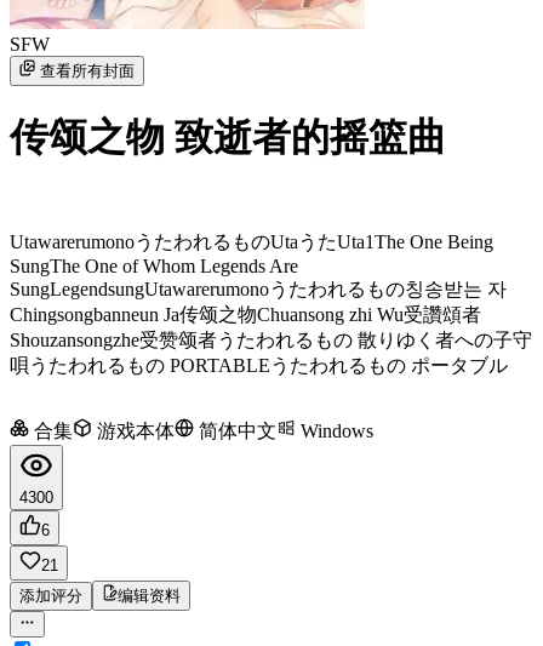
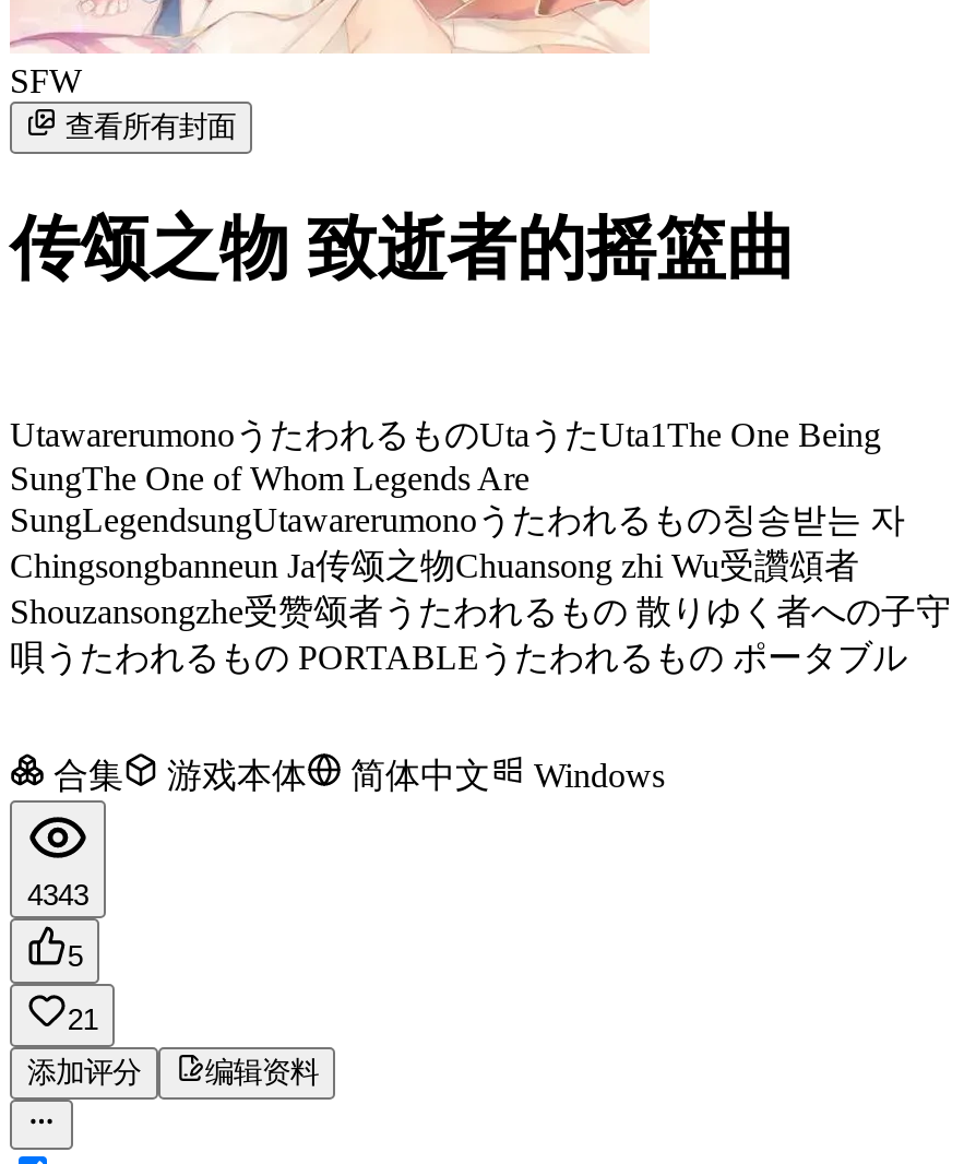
[19,488,53,506] 4300 -> [27,879,88,912] 4343
[42,521,50,539] 6 -> [67,939,83,972] 5

